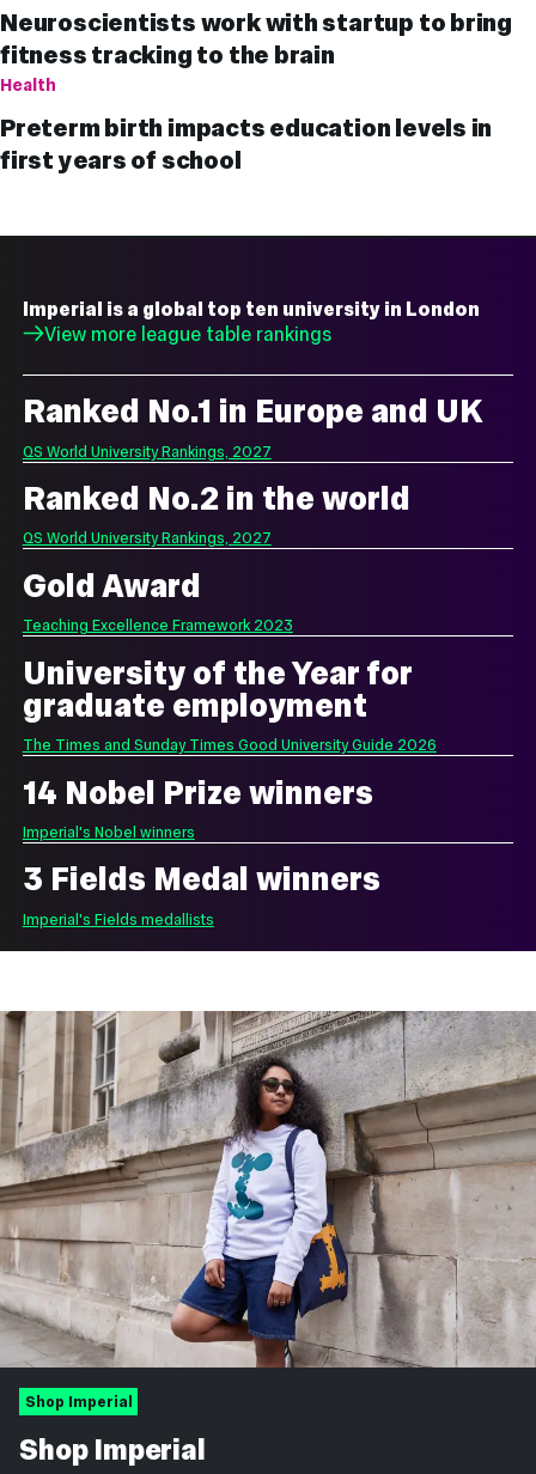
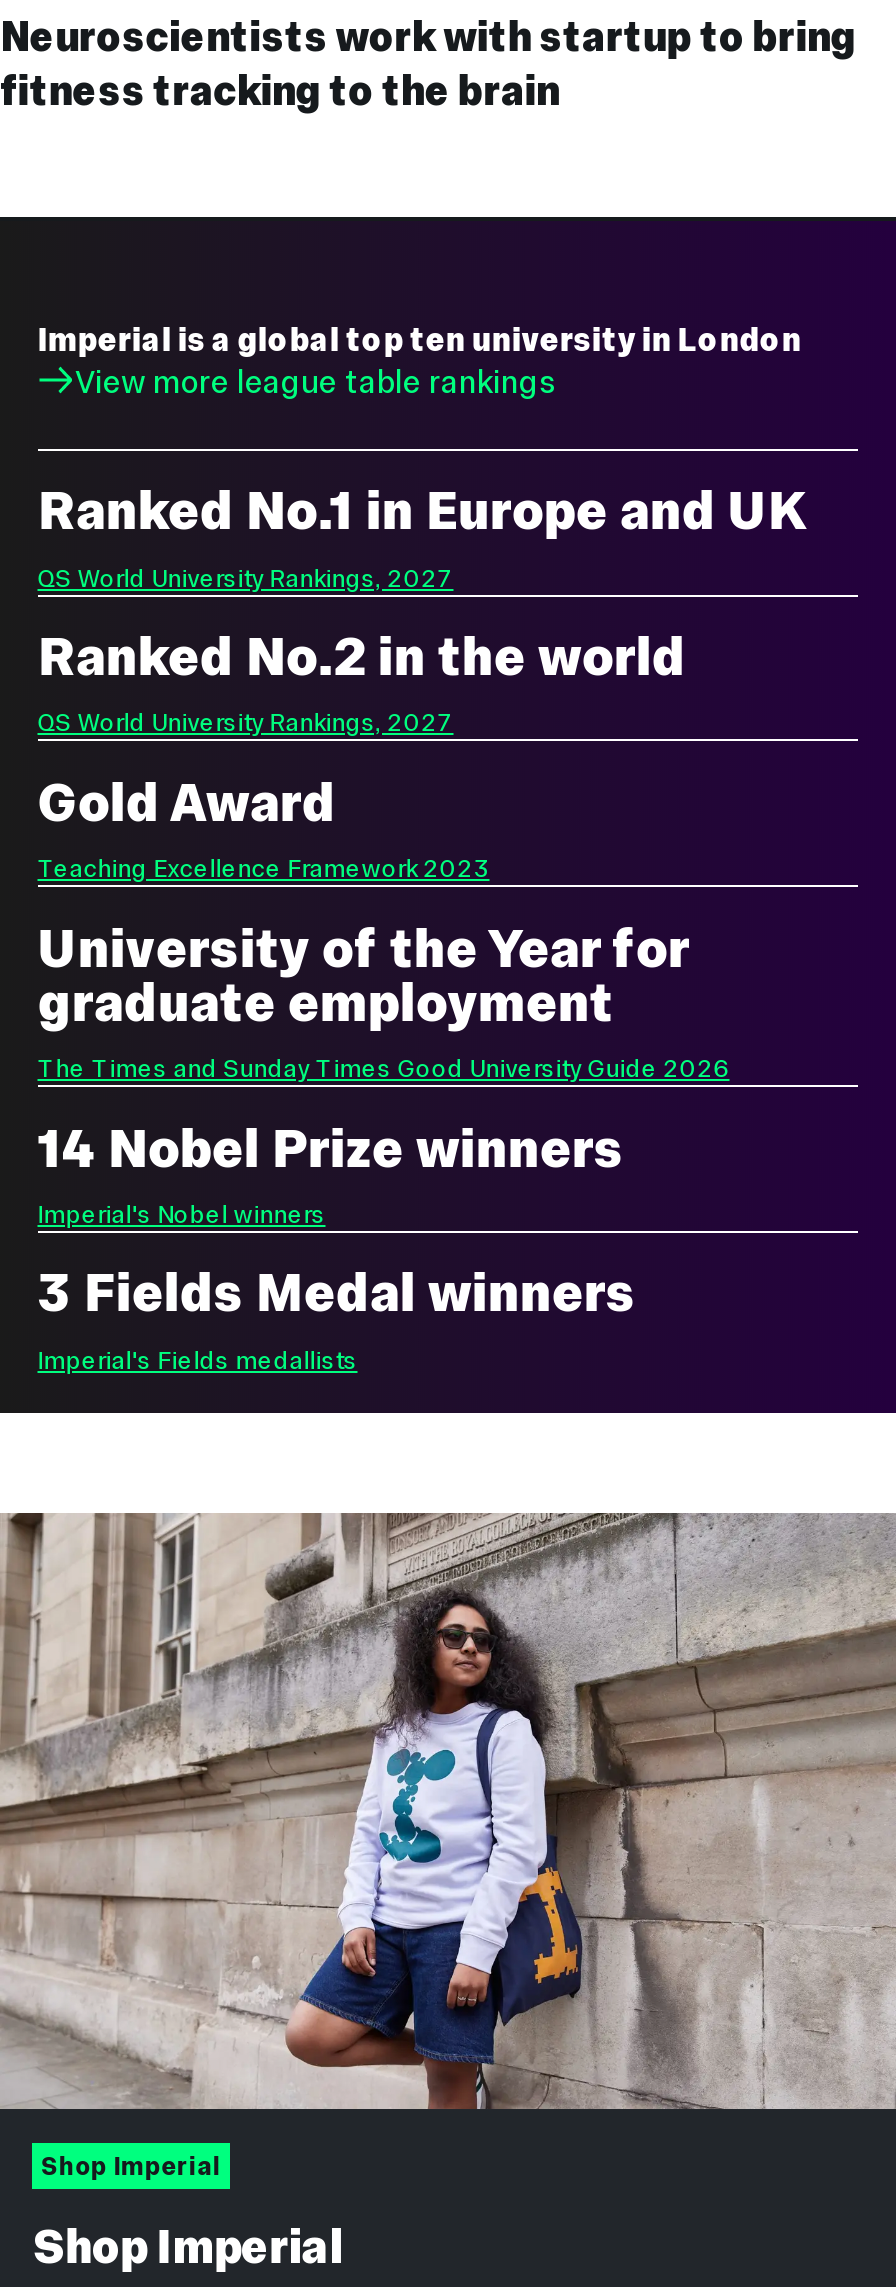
[0,75,492,176] Health | Preterm birth impacts education levels in | first years of school -> none

